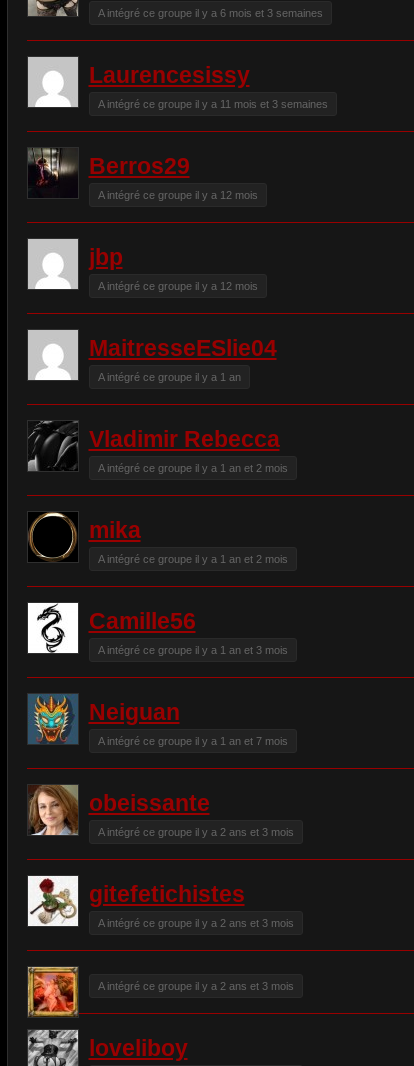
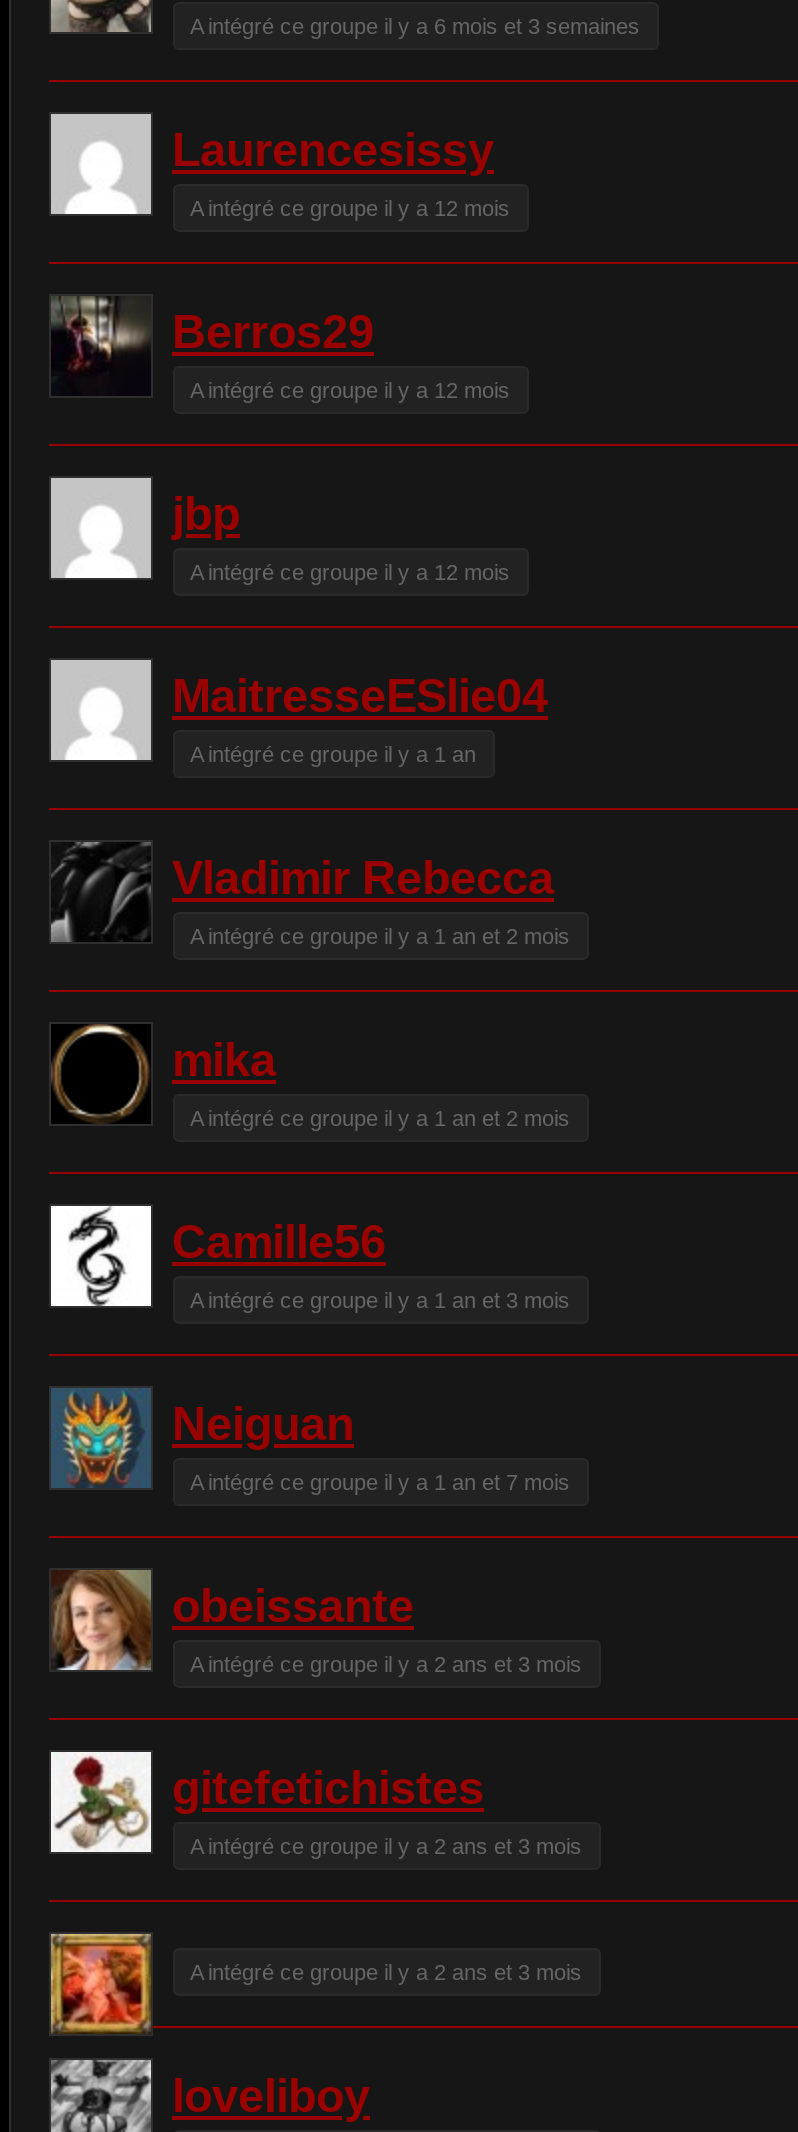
[97,98,327,110] A intégré ce groupe il y a 11 mois et 3 semaines -> [190,196,510,220] A intégré ce groupe il y a 12 mois

